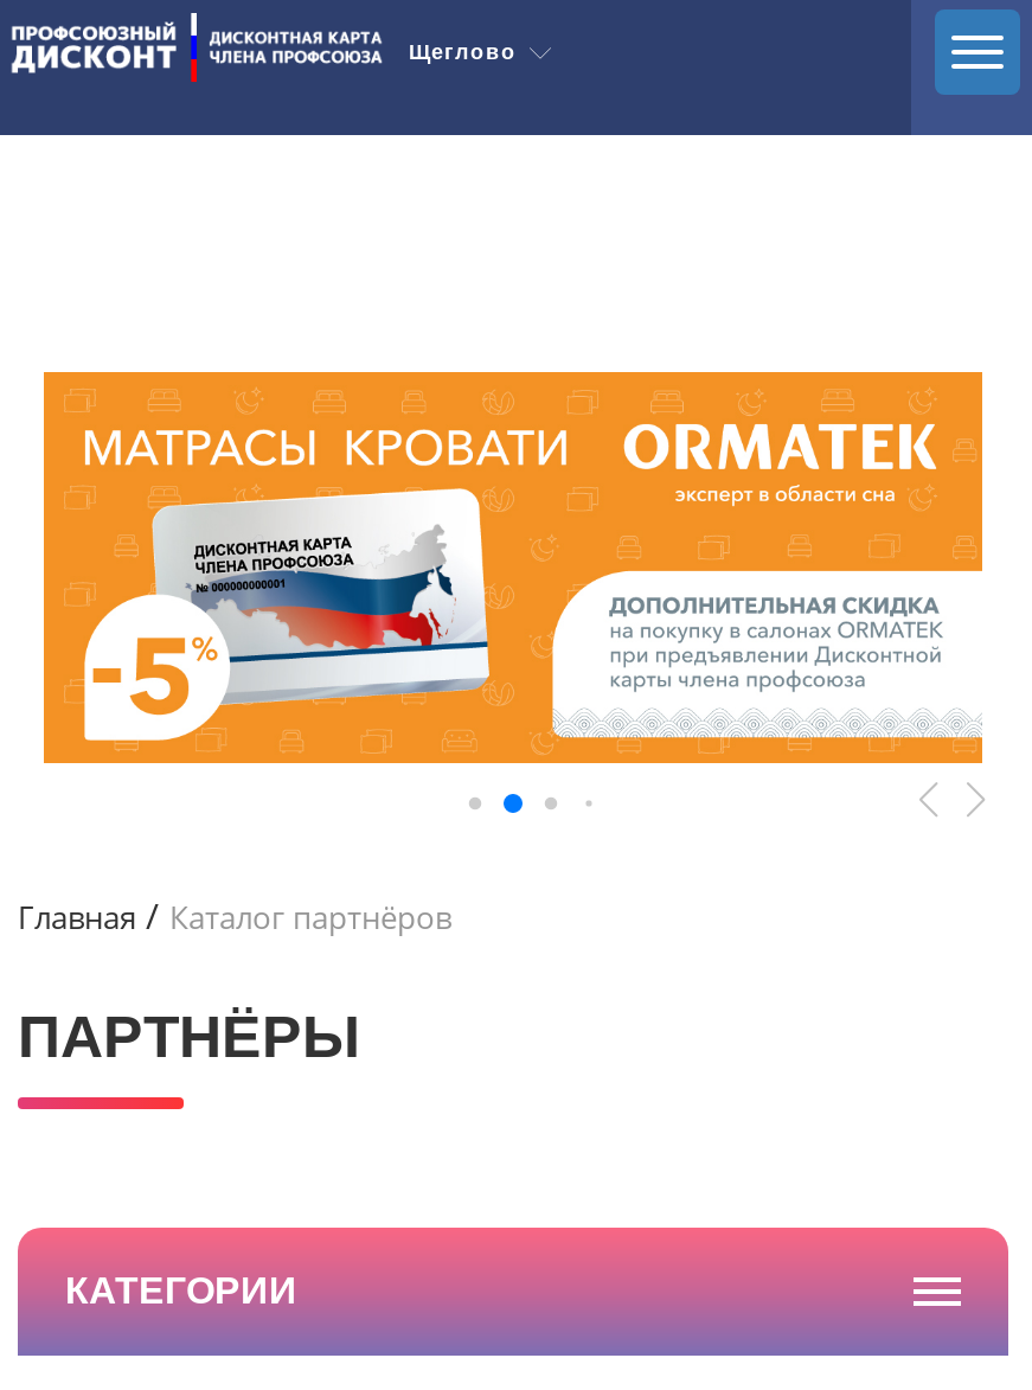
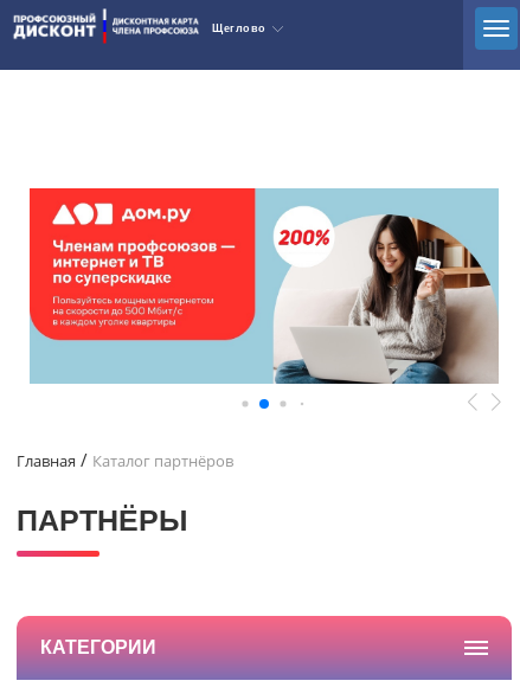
[41,370,985,766] [image] -> [28,187,500,385] [image]

